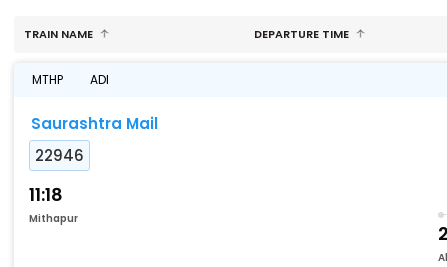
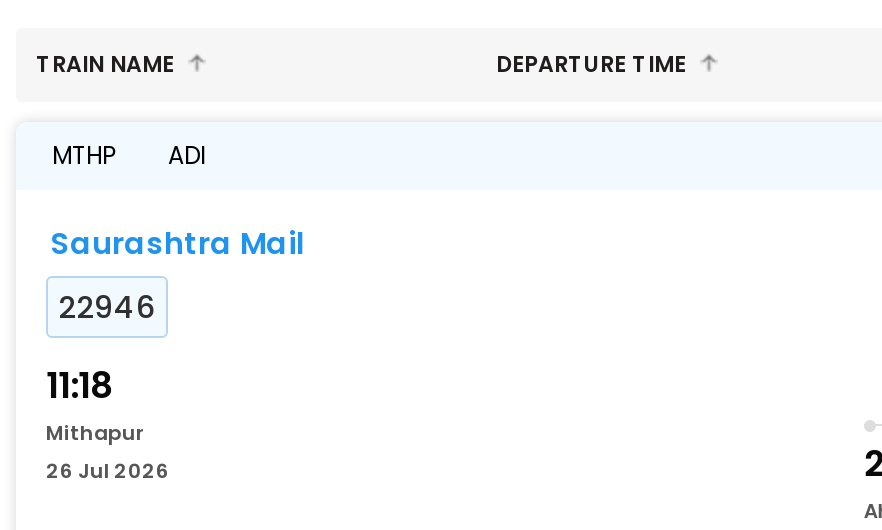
none -> [46,456,170,486] 26 Jul 2026

